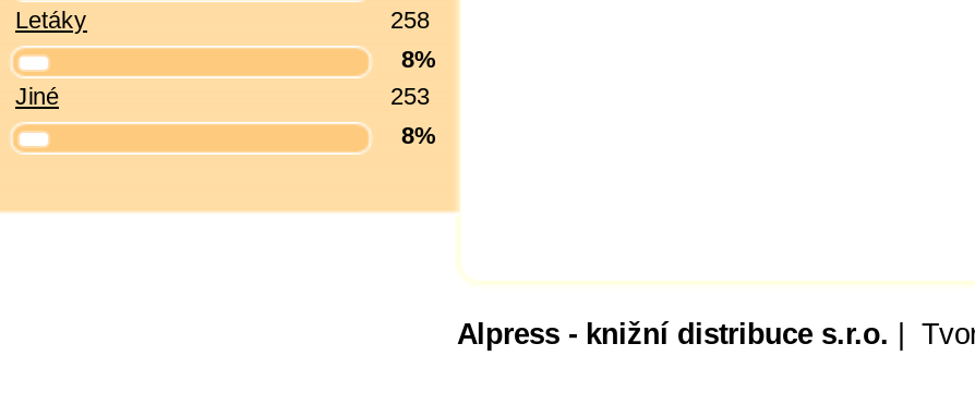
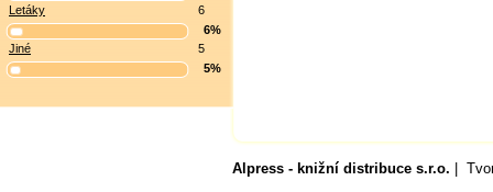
[390,7,430,33] 258 -> [198,3,205,16] 6
[401,46,436,72] 8% -> [204,23,221,36] 6%
[390,83,430,109] 253 -> [198,42,205,55] 5
[401,122,436,148] 8% -> [204,61,221,75] 5%

